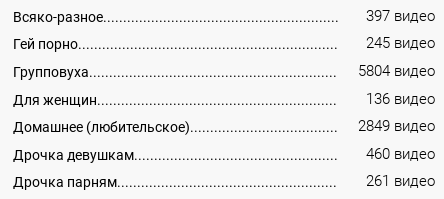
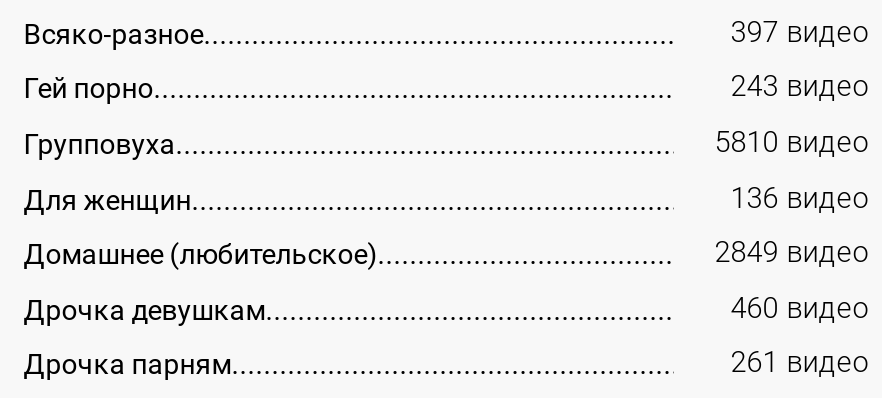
[366,35,435,52] 245 видео -> [731,71,869,105] 243 видео
[358,63,435,80] 5804 видео -> [715,126,869,160] 5810 видео

